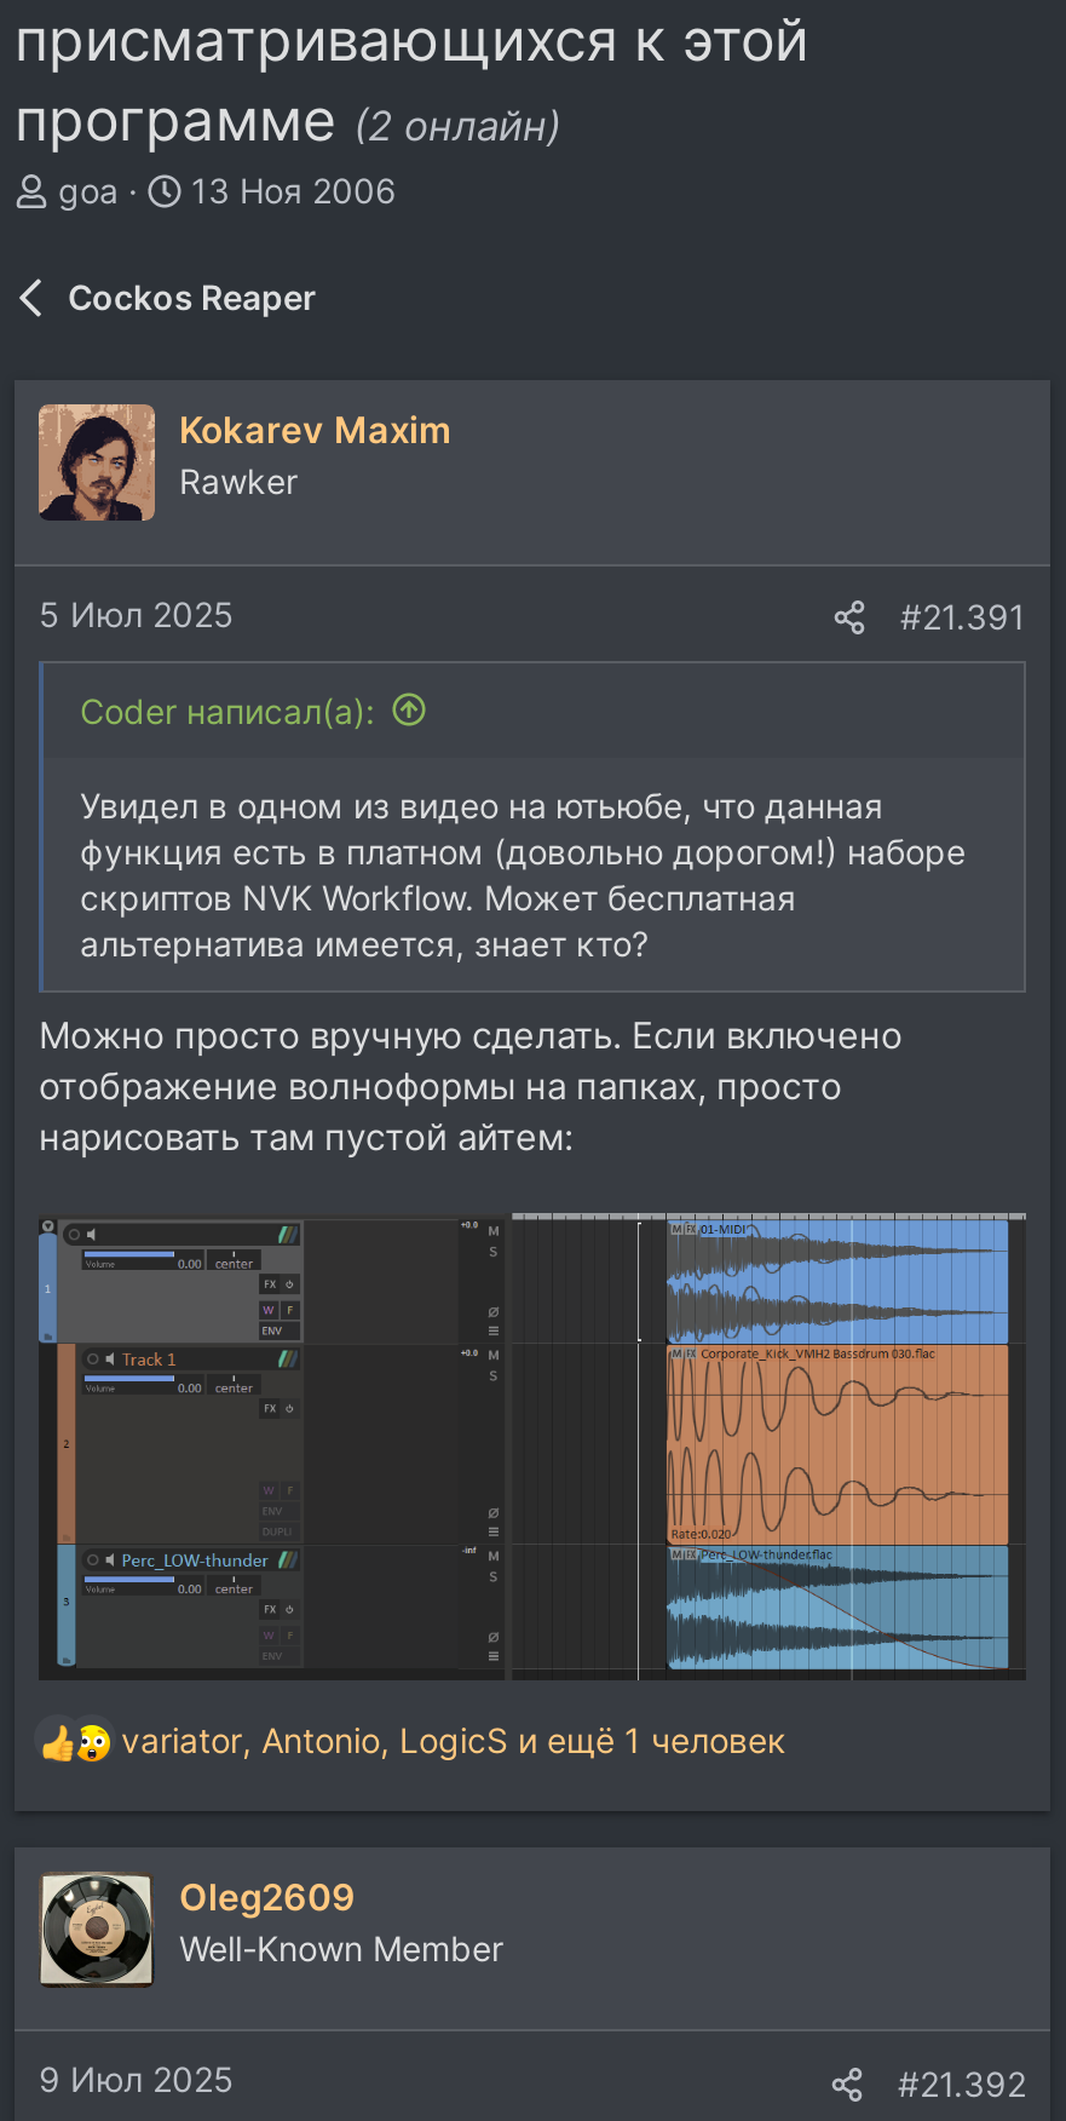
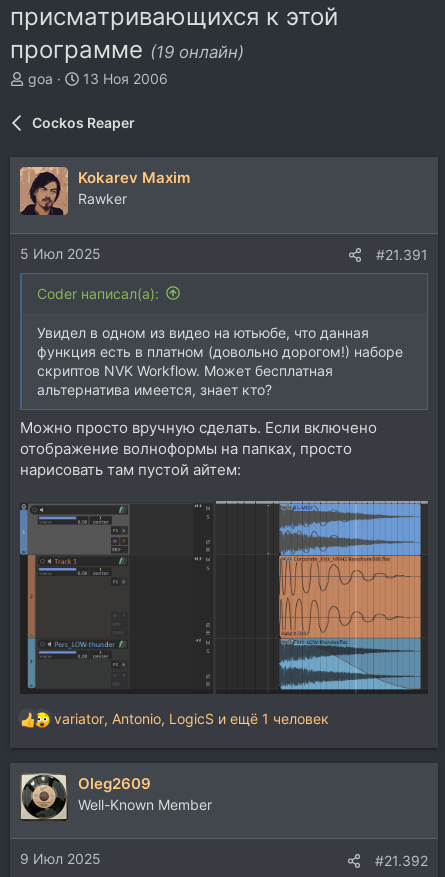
[15,85,561,155] программе (2 онлайн) -> [10,35,244,64] программе (19 онлайн)

